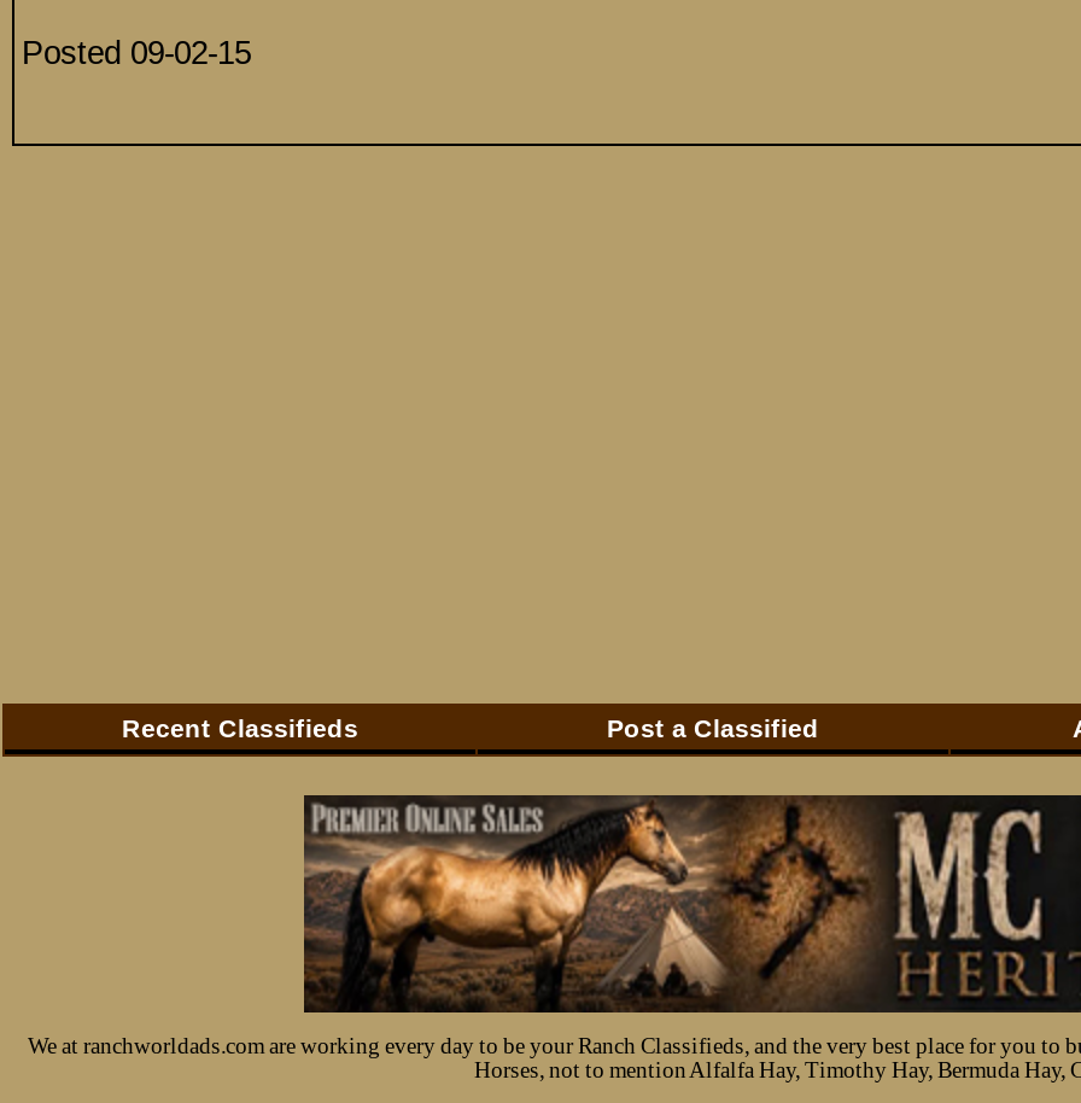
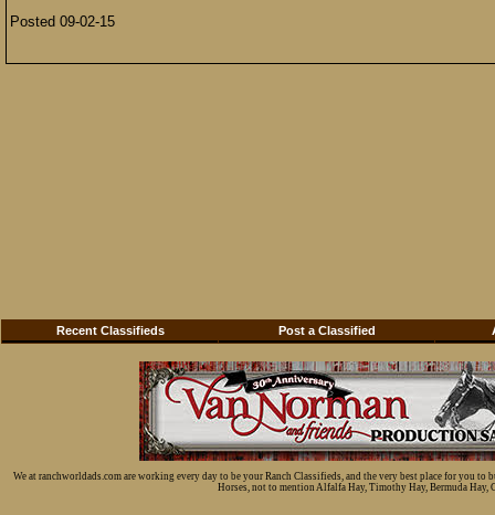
[302,793,1074,1015] [image] -> [138,360,492,462] [image]

